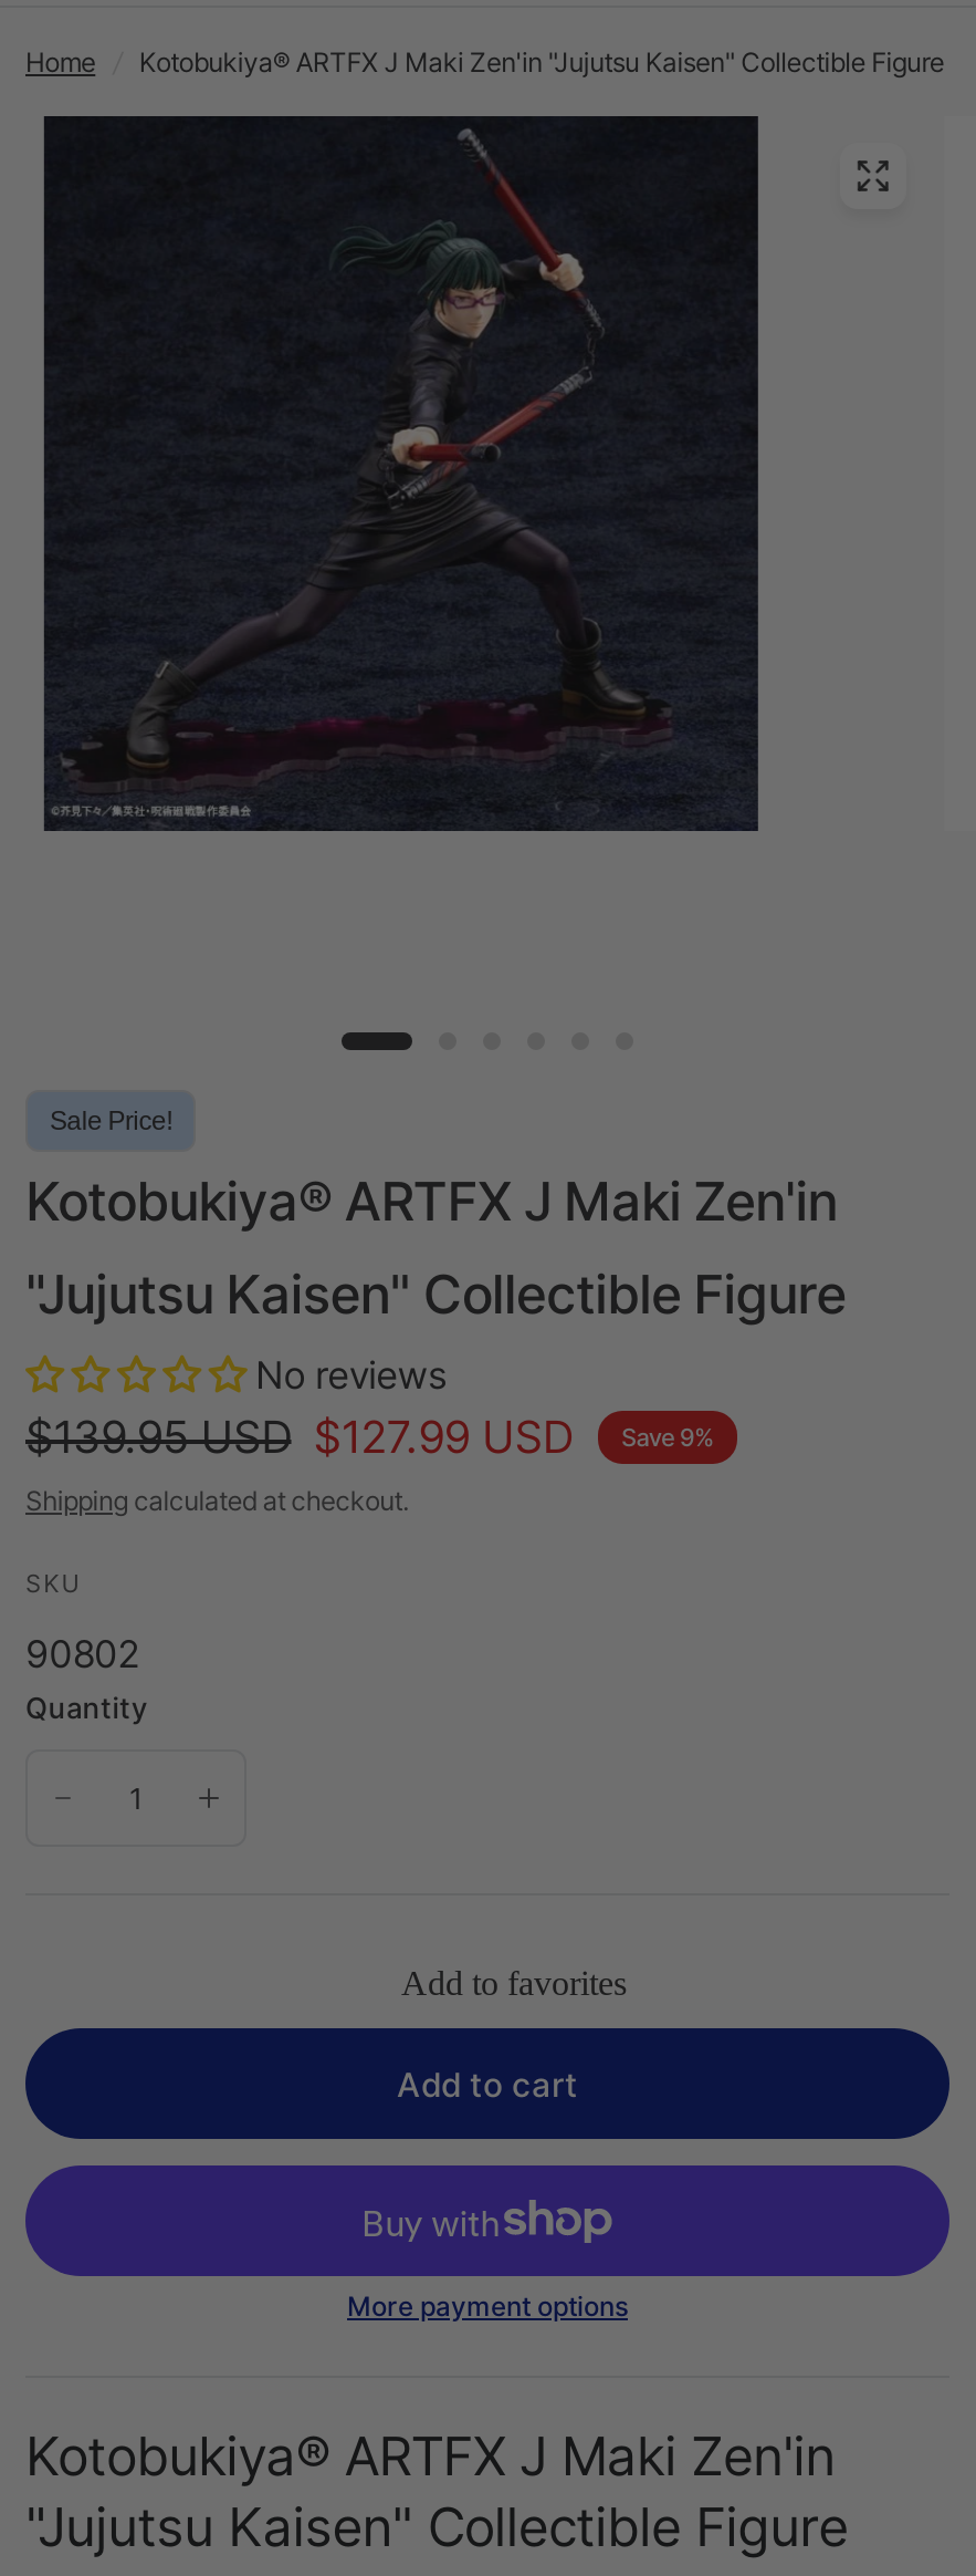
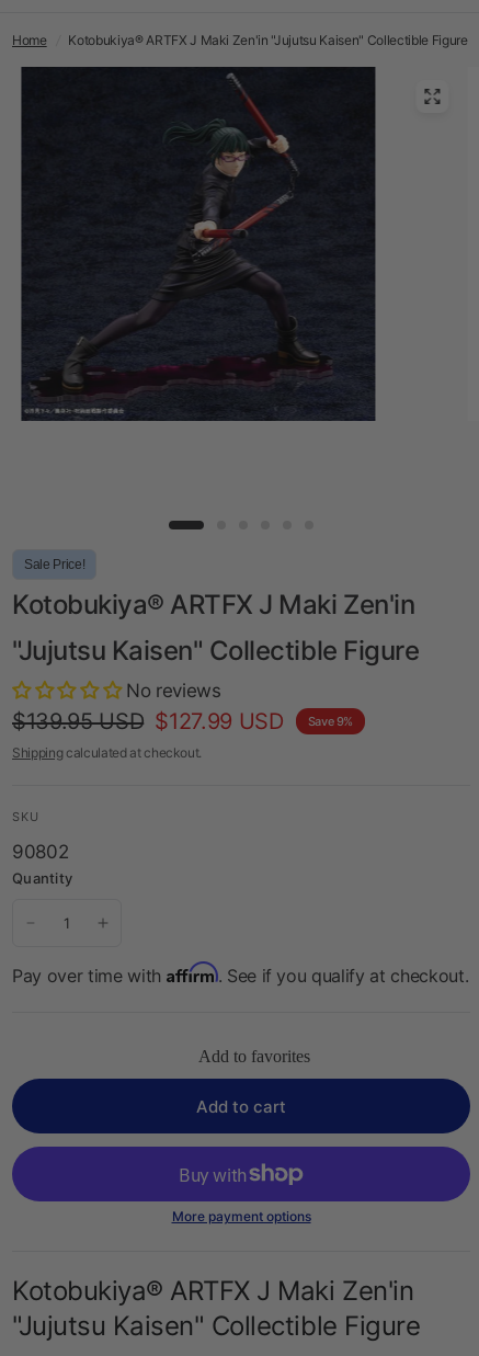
none -> [12,962,468,987] Pay over time with Affirm. See if you qualify at checkout.

